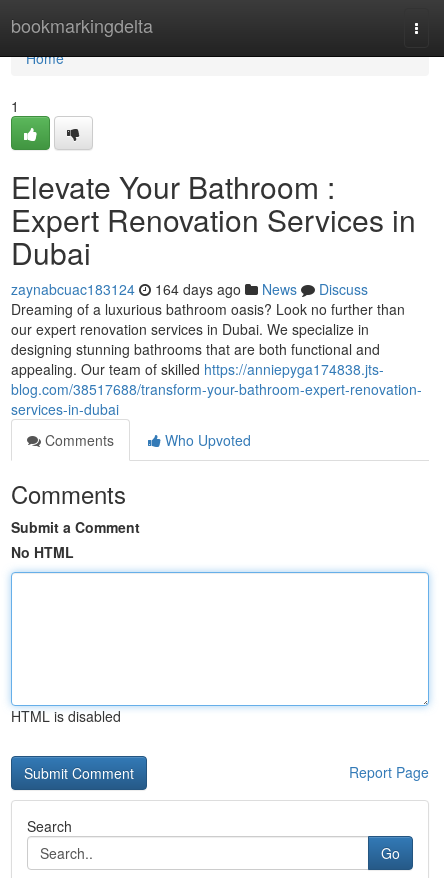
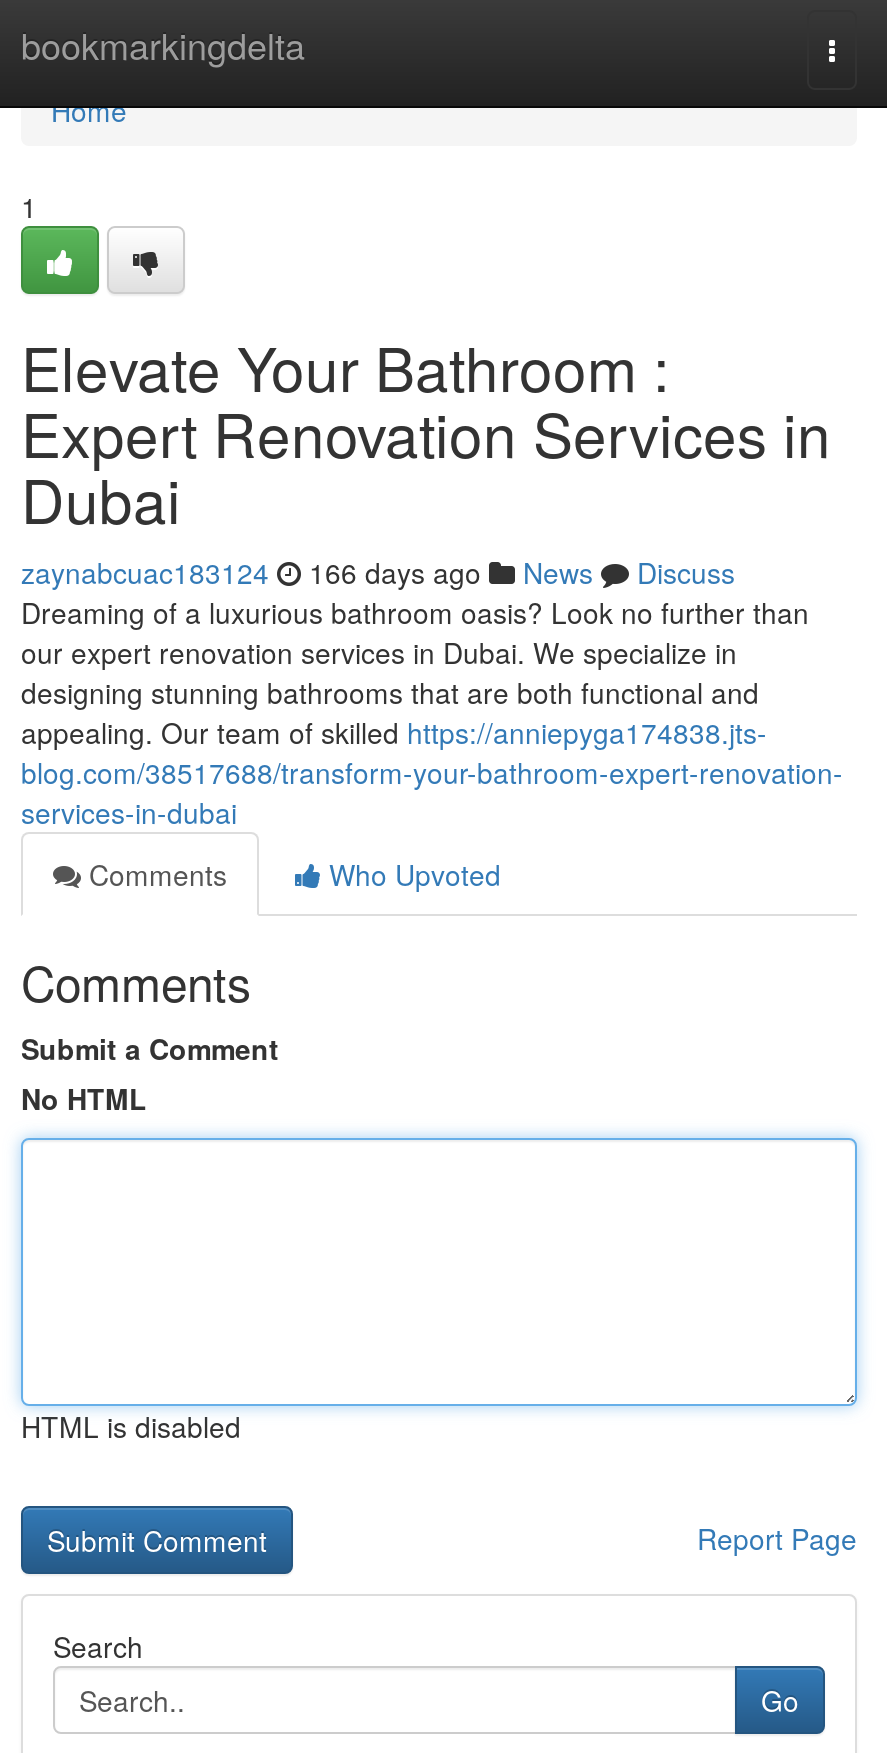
[11,279,368,299] zaynabcuac183124 164 days ago News Discuss -> [21,552,735,592] zaynabcuac183124 166 days ago News Discuss

